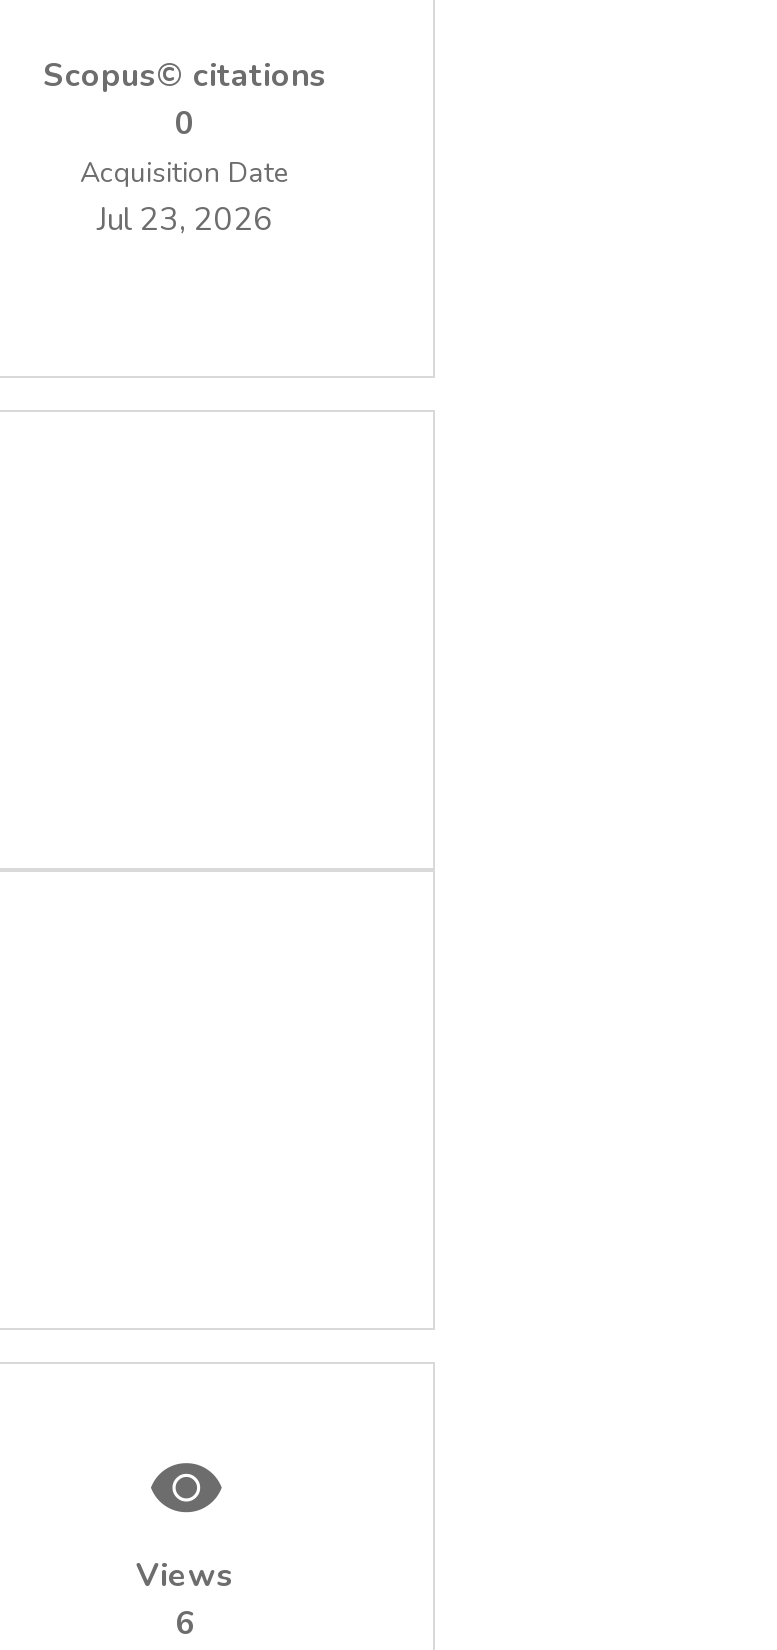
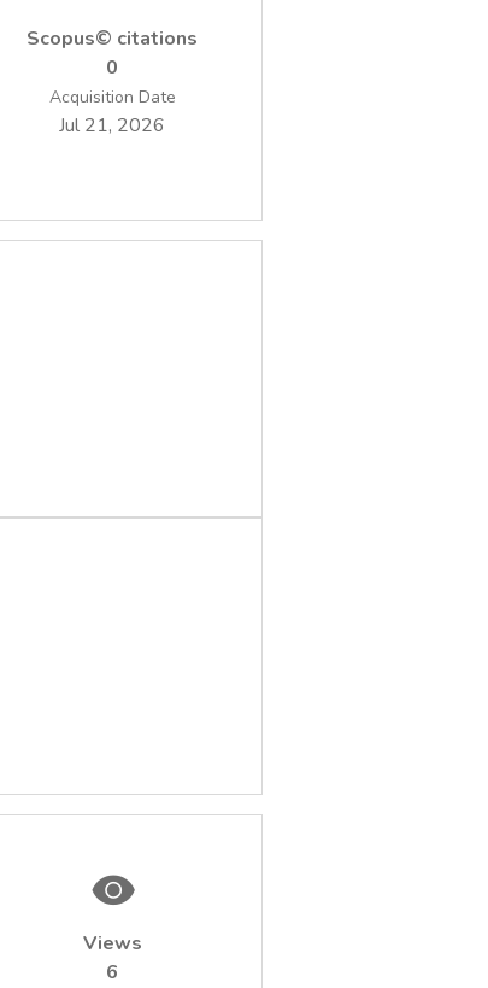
[97,198,273,242] Jul 23, 2026 -> [59,112,165,139] Jul 21, 2026

